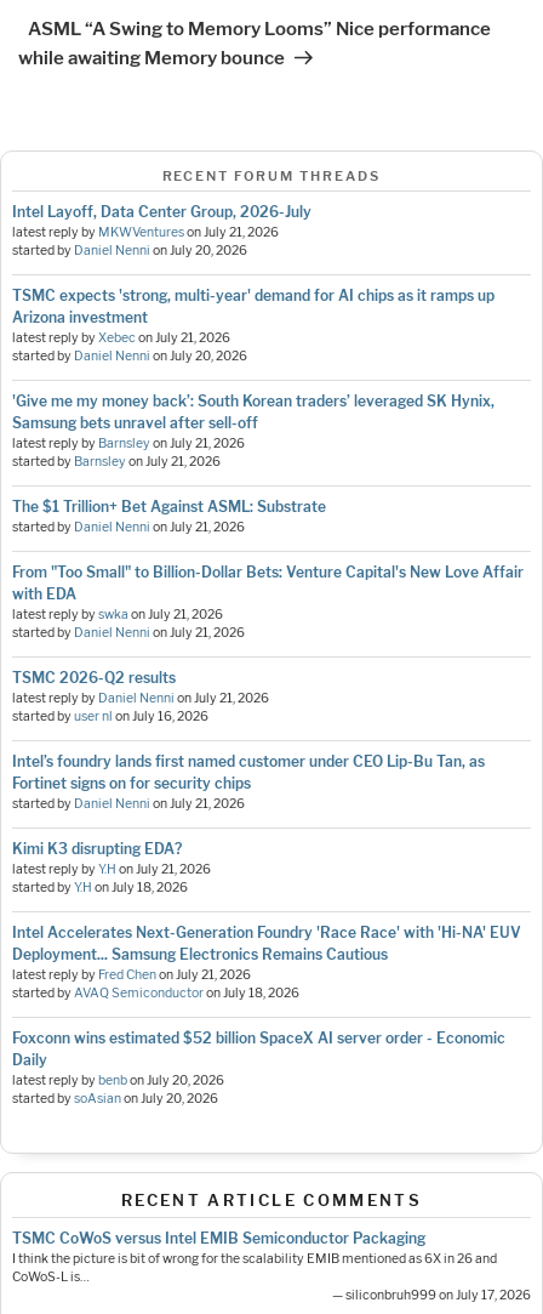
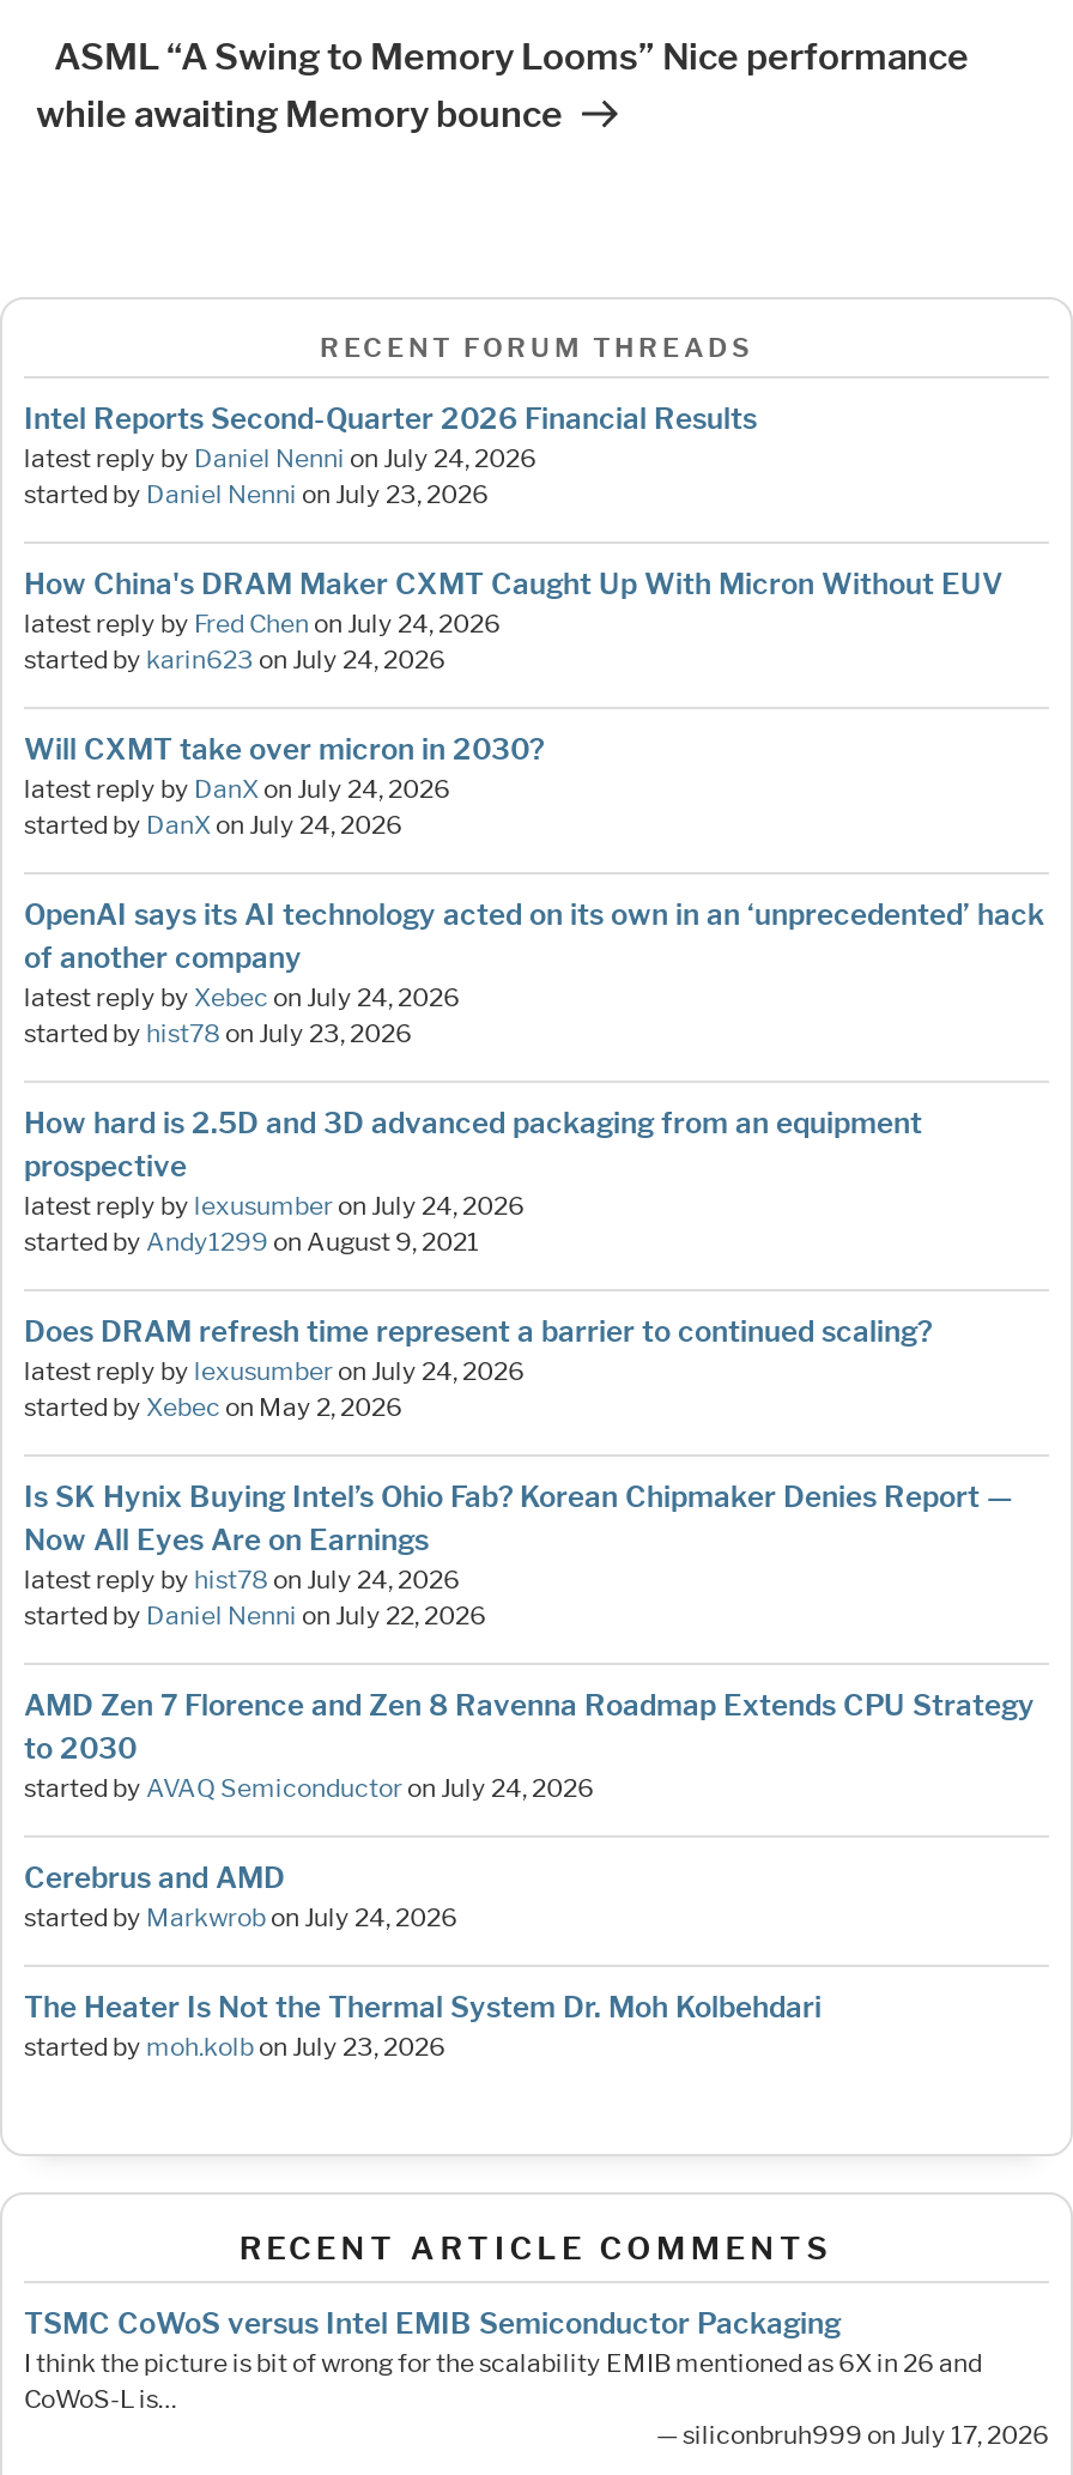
[12,202,311,258] Intel Layoff, Data Center Group, 2026-July | latest reply by MKWVentures on July 21, 2026 | started by Daniel Nenni on July 20, 2026 -> [24,400,757,510] Intel Reports Second-Quarter 2026 Financial Results | latest reply by Daniel Nenni on July 24, 2026 | started by Daniel Nenni on July 23, 2026
[12,286,495,364] TSMC expects 'strong, multi-year' demand for AI chips as it ramps up | Arizona investment | latest reply by Xebec onJuly 21, 2026 | started by Daniel Nenni onJuly 20, 2026 -> [24,565,1004,675] How China's DRAM Maker CXMT Caught Up With Micron Without EUV | latest reply by Fred Chen on July 24, 2026 | started by karin623 on July 24, 2026
[12,392,495,469] 'Give me my money back’: South Korean traders’ leveraged SK Hynix, | Samsung bets unravel after sell-off | latest reply by Barnsley onJuly 21, 2026 | started by Barnsley onJuly 21, 2026 -> [24,730,544,840] Will CXMT take over micron in 2030? | latest reply by DanX on July 24, 2026 | started by DanX on July 24, 2026
[12,497,326,535] The $1 Trillion+ Bet Against ASML: Substrate | started by Daniel Nenni onJuly 21, 2026 -> [24,896,1044,1049] OpenAI says its AI technology acted on its own in an ‘unprecedented’ hack | of another company | latest reply by Xebec on July 24, 2026 | started by hist78 on July 23, 2026
[12,563,524,640] From "Too Small" to Billion-Dollar Bets: Venture Capital's New Love Affair | with EDA | latest reply by swka on July 21, 2026 | started by Daniel Nenni on July 21, 2026 -> [24,1104,922,1257] How hard is 2.5D and 3D advanced packaging from an equipment | prospective | latest reply by lexusumber on July 24, 2026 | started by Andy1299 on August 9, 2021
[12,668,269,724] TSMC 2026-Q2 results | latest reply by Daniel Nenni on July 21, 2026 | started by user nl on July 16, 2026 -> [24,1312,932,1423] Does DRAM refresh time represent a barrier to continued scaling? | latest reply by lexusumber on July 24, 2026 | started by Xebec on May 2, 2026
[12,752,485,811] Intel’s foundry lands first named customer under CEO Lip-Bu Tan, as | Fortinet signs on for security chips | started by Daniel Nenni onJuly 21, 2026 -> [24,1478,1013,1631] Is SK Hynix Buying Intel’s Ohio Fab? Korean Chipmaker Denies Report — | Now All Eyes Are on Earnings | latest reply by hist78 on July 24, 2026 | started by Daniel Nenni on July 22, 2026
[12,839,211,895] Kimi K3 disrupting EDA? | latest reply by Y.H onJuly 21, 2026 | started by Y.H onJuly 18, 2026 -> [24,1686,1035,1804] AMD Zen 7 Florence and Zen 8 Ravenna Roadmap Extends CPU Strategy | to 2030 | started by AVAQ Semiconductor on July 24, 2026
[12,923,521,1001] Intel Accelerates Next-Generation Foundry 'Race Race' with 'Hi-NA' EUV | Deployment... Samsung Electronics Remains Cautious | latest reply by Fred Chen onJuly 21, 2026 | started by AVAQ SemiconductoronJuly 18, 2026 -> [24,1859,457,1933] Cerebrus and AMD | started by Markwrob on July 24, 2026
[12,1029,505,1106] Foxconn wins estimated $52 billion SpaceX AI server order - Economic | Daily | latest reply by benbonJuly 20, 2026 | started by soAsian onJuly 20, 2026 -> [24,1988,822,2062] The Heater Is Not the Thermal System Dr. Moh Kolbehdari | started by moh.kolb on July 23, 2026

